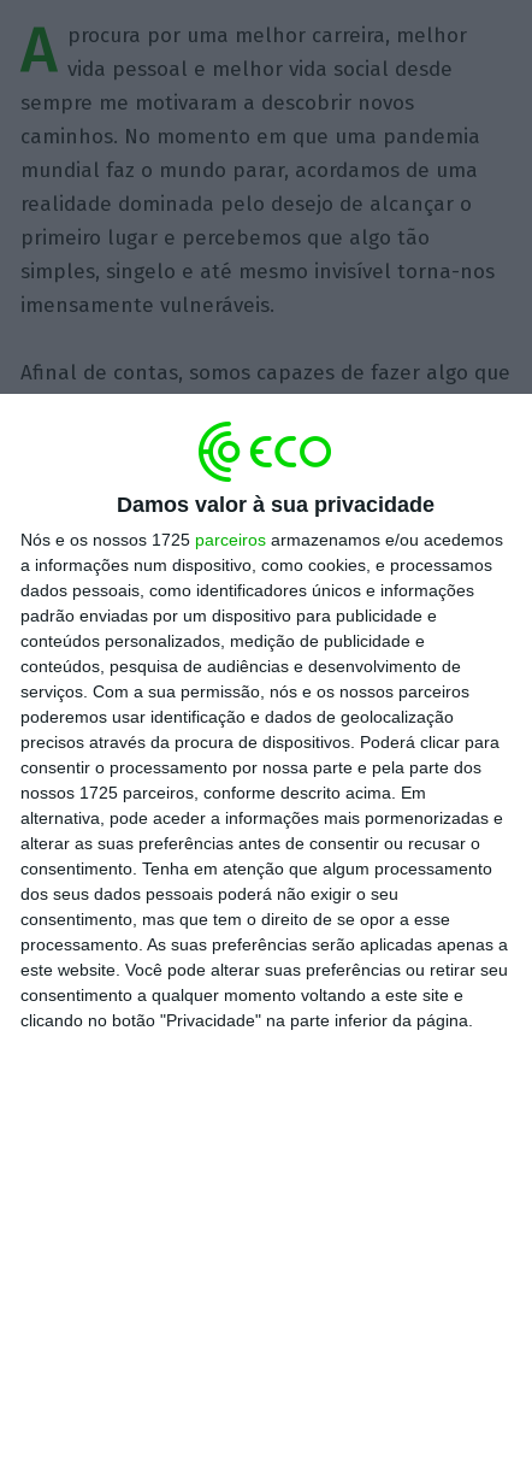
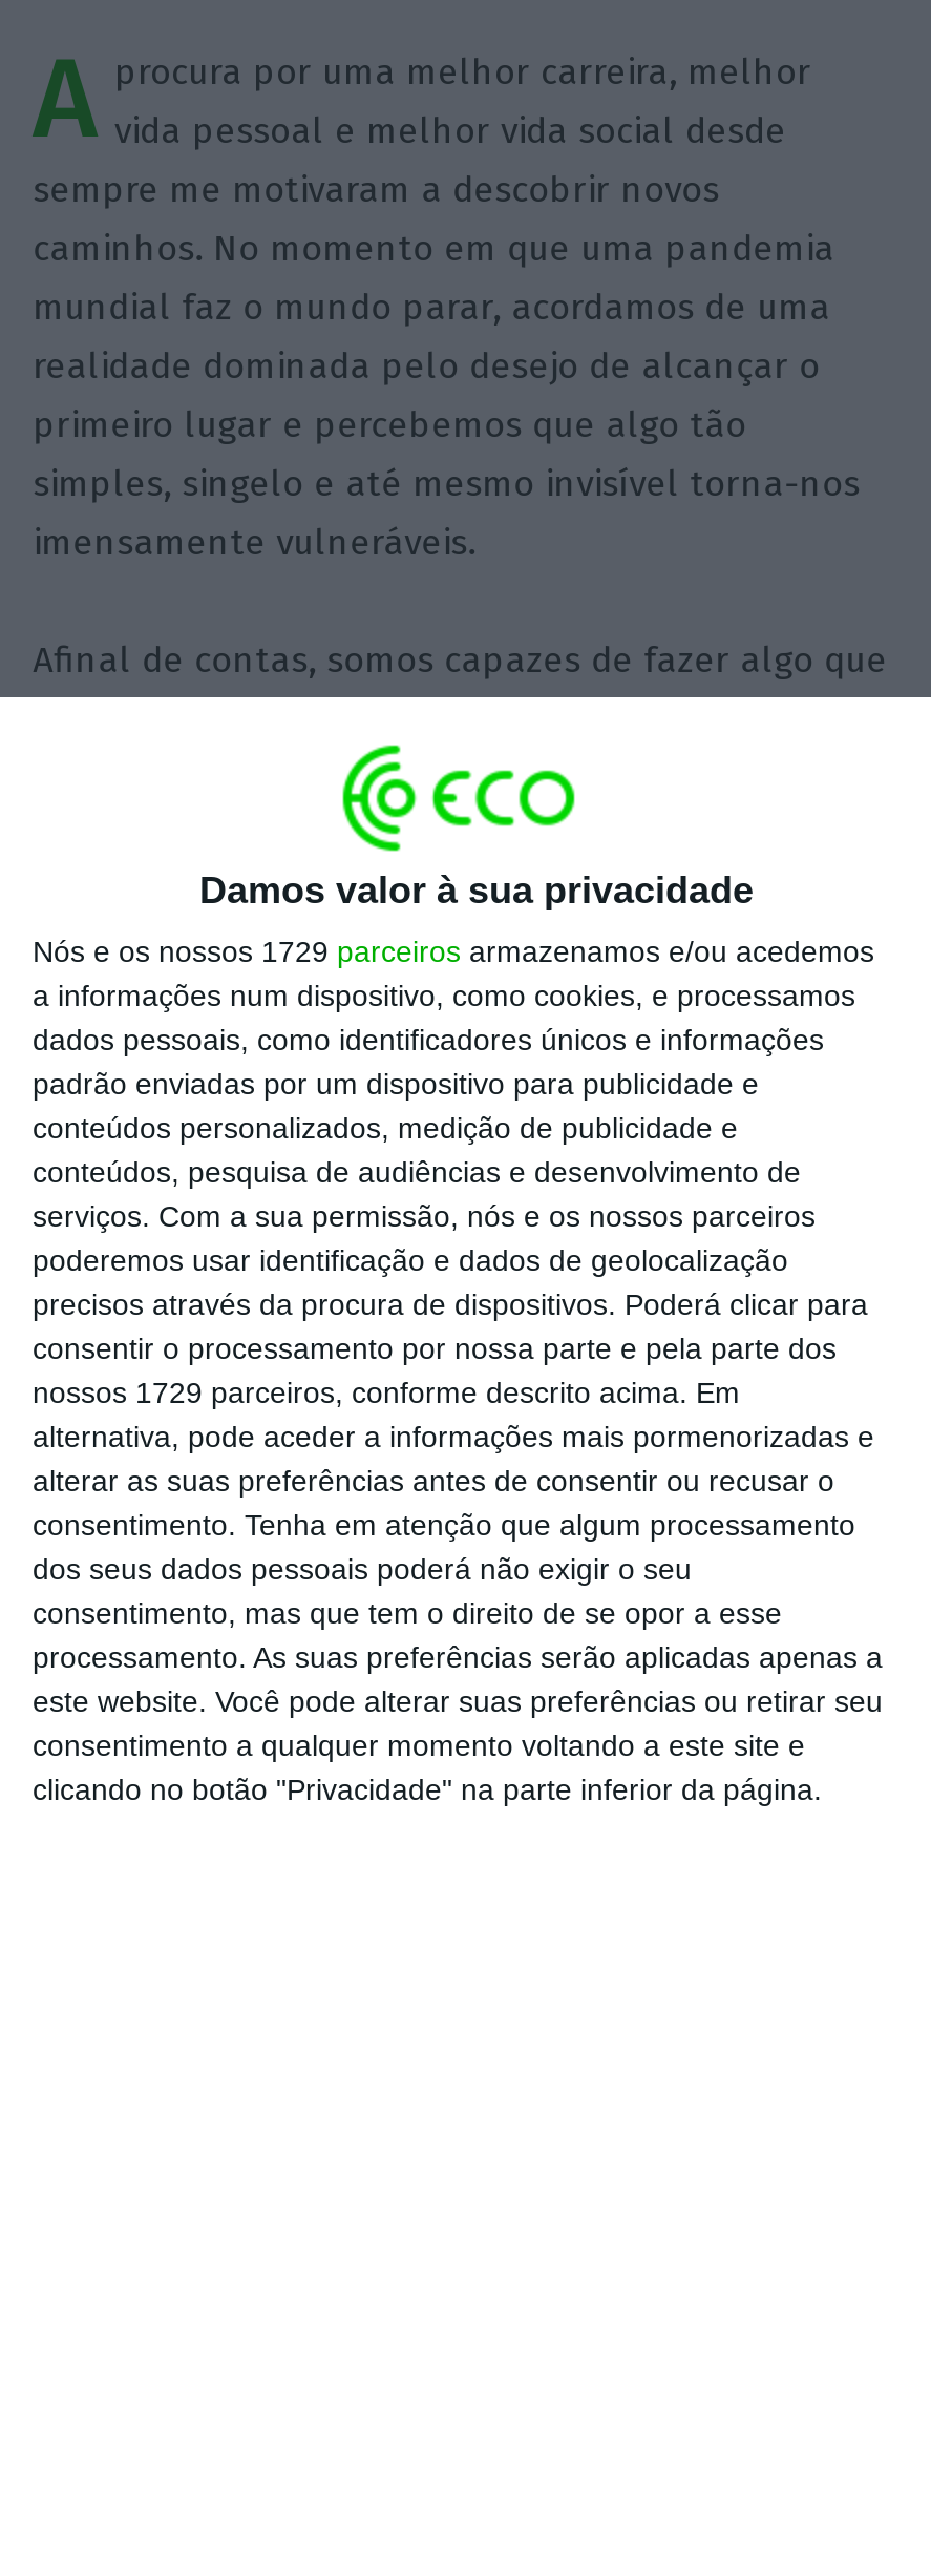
[20,530,503,549] Nós e os nossos 1725 parceiros armazenamos e/ou acedemos -> [33,934,874,968] Nós e os nossos 1729 parceiros armazenamos e/ou acedemos
[20,783,426,802] nossos 1725 parceiros, conforme descrito acima. Em -> [33,1375,740,1409] nossos 1729 parceiros, conforme descrito acima. Em

